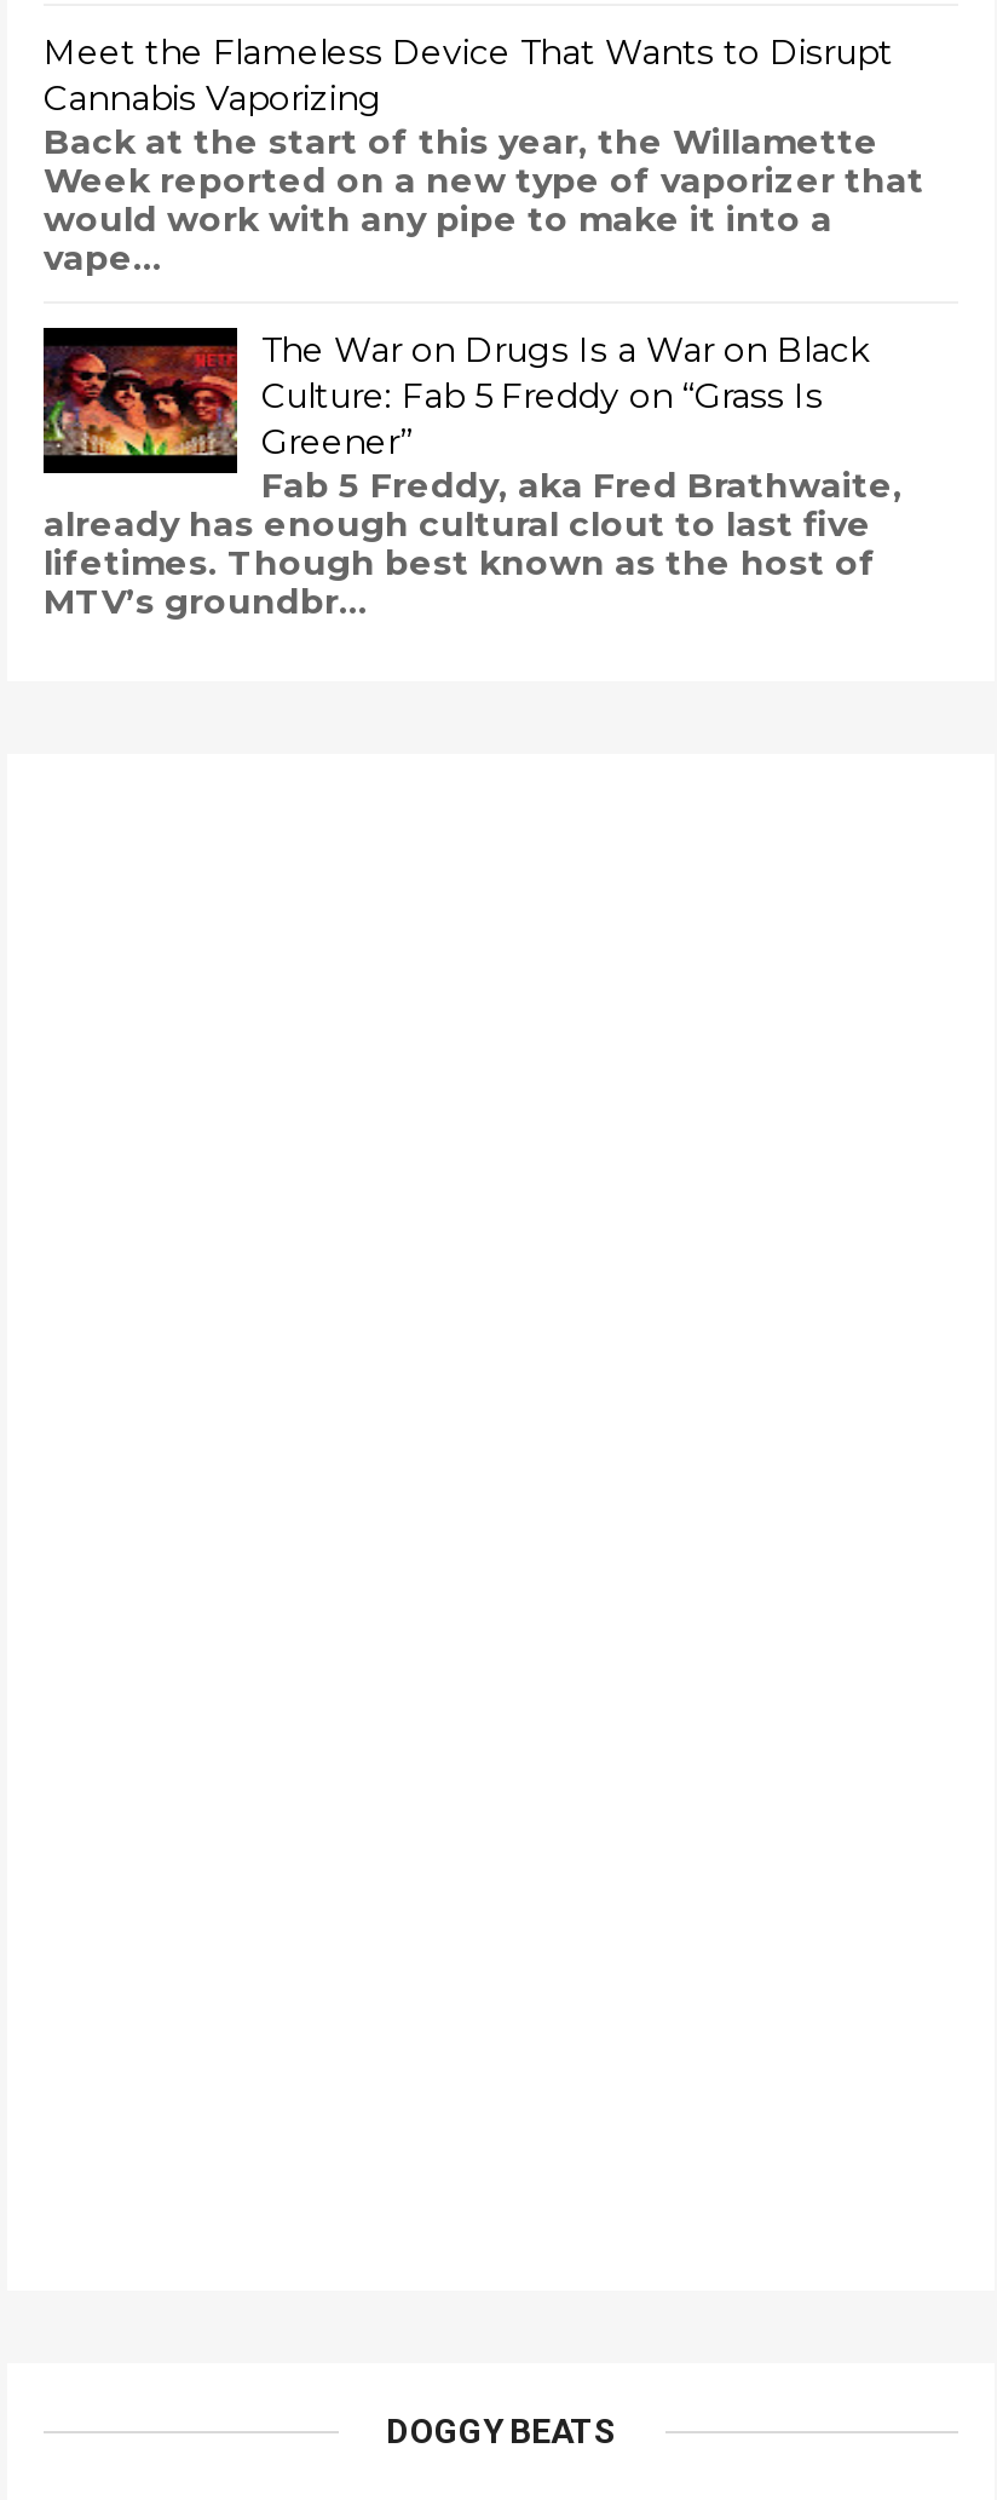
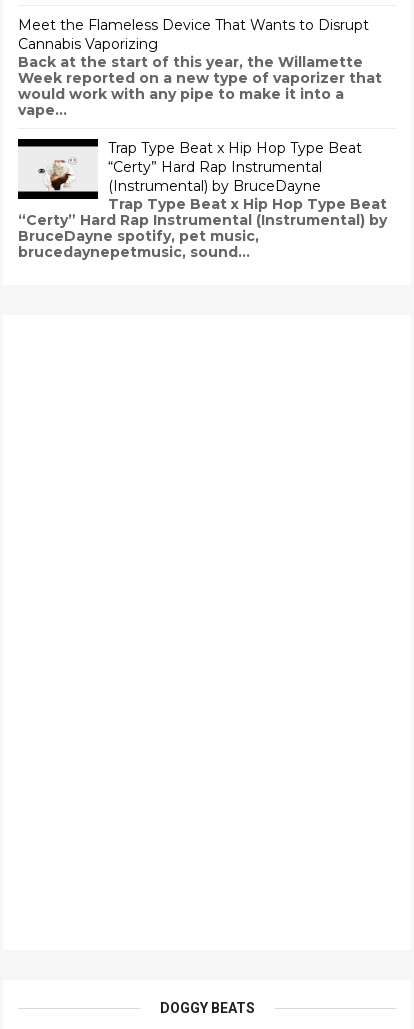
[41,328,903,623] [image] | The War on Drugs Is a War on Black | Culture: Fab 5 Freddy on “Grass Is | Greener” | Fab 5 Freddy, aka Fred Brathwaite, | already has enough cultural clout to last five | lifetimes. Though best known as the host of | MTV’s groundbr... -> [17,139,387,261] [image] | Trap Type Beat x Hip Hop Type Beat | “Certy” Hard Rap Instrumental | (Instrumental) by BruceDayne | Trap Type Beat x Hip Hop Type Beat | “Certy” Hard Rap Instrumental (Instrumental) by | BruceDayne spotify, pet music, | brucedaynepetmusic, sound...

